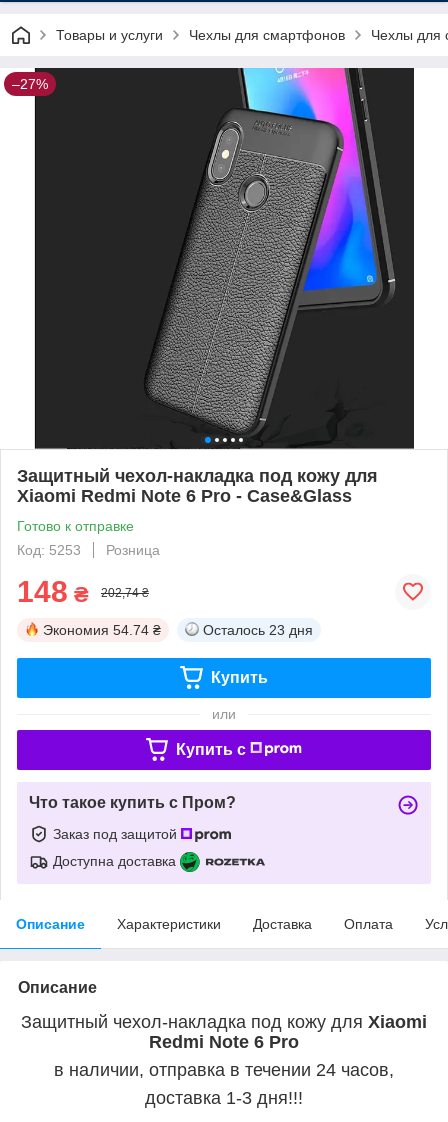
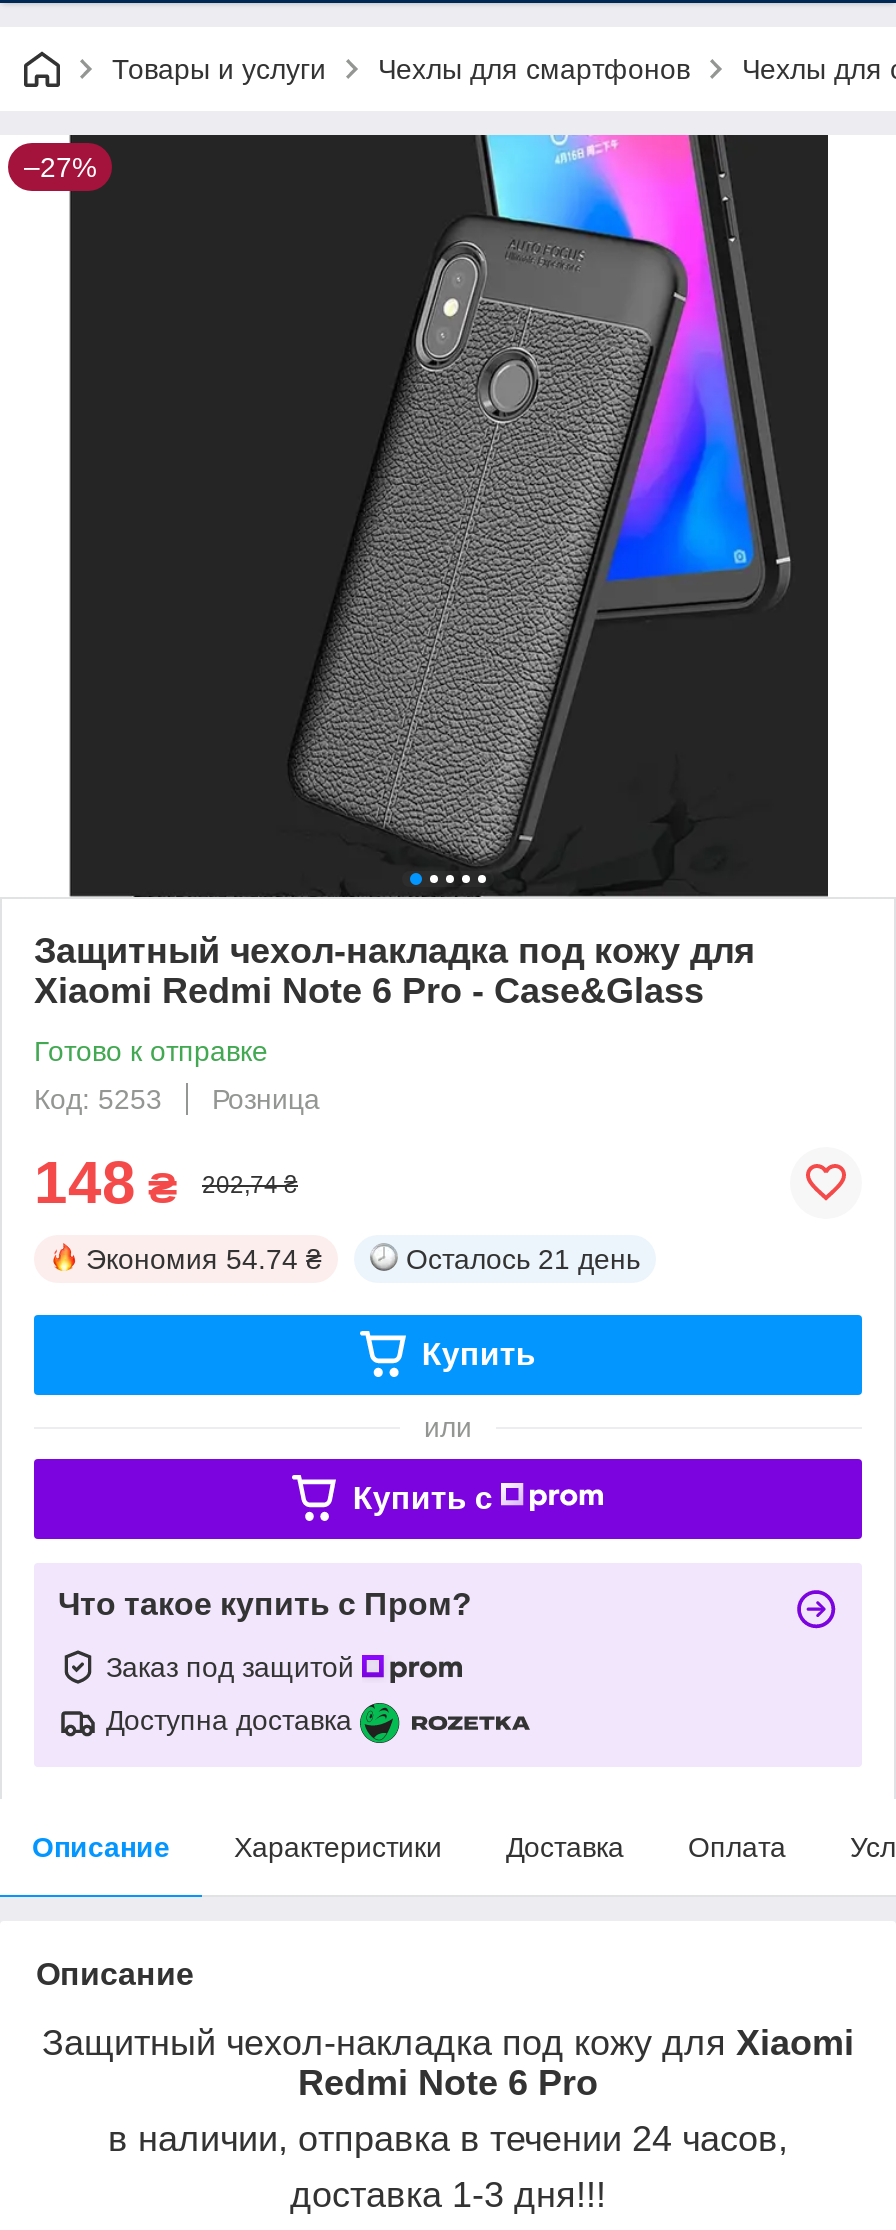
[203,622,313,638] Осталось 23 дня -> [406,1243,640,1275] Осталось 21 день

